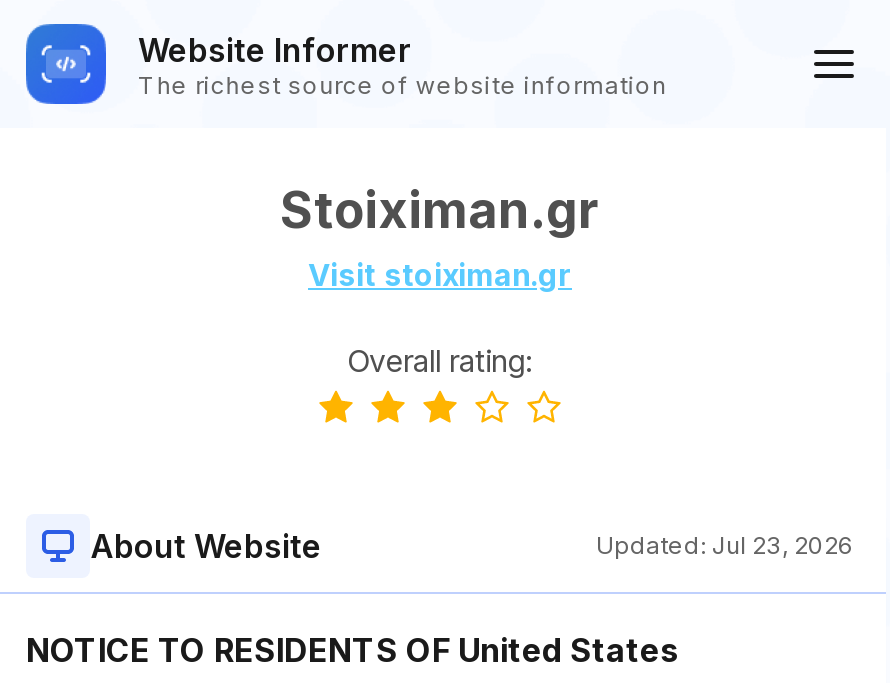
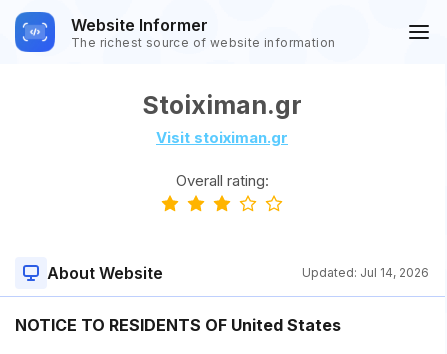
[596,530,854,560] Updated: Jul 23, 2026 -> [302,265,429,280] Updated: Jul 14, 2026

